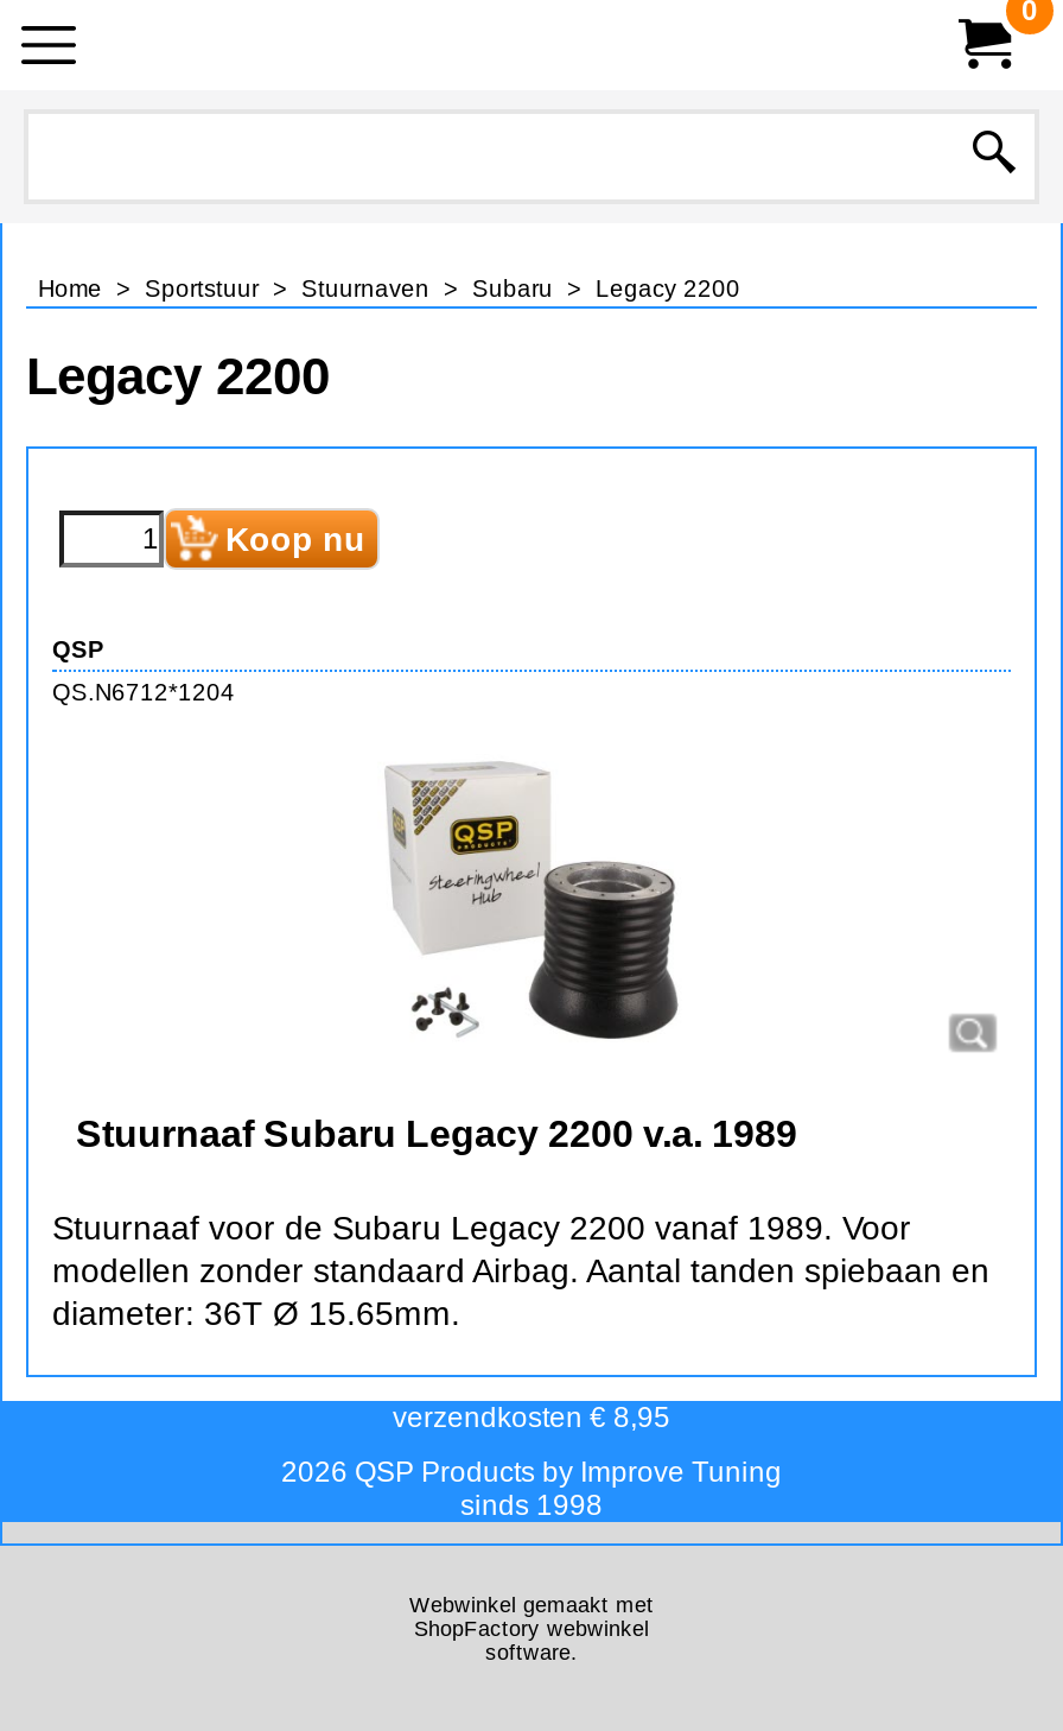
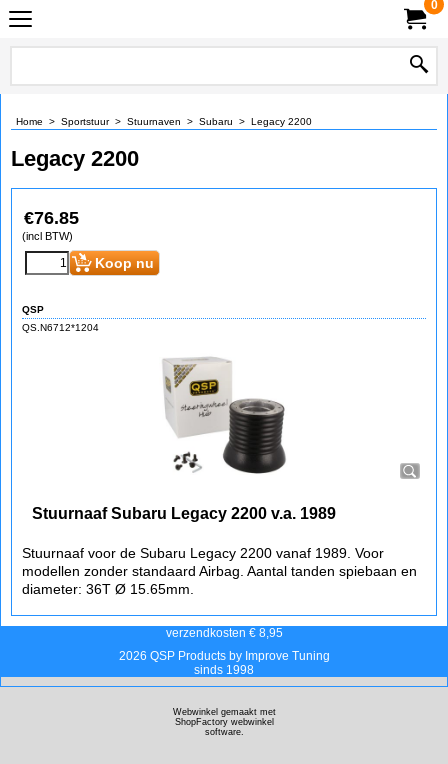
none -> [22,208,79,242] €76.85 | (incl BTW)

